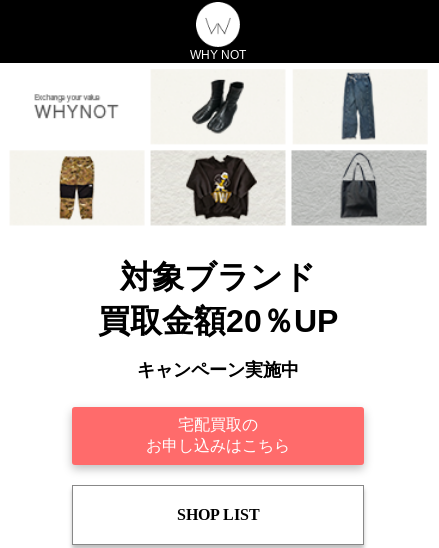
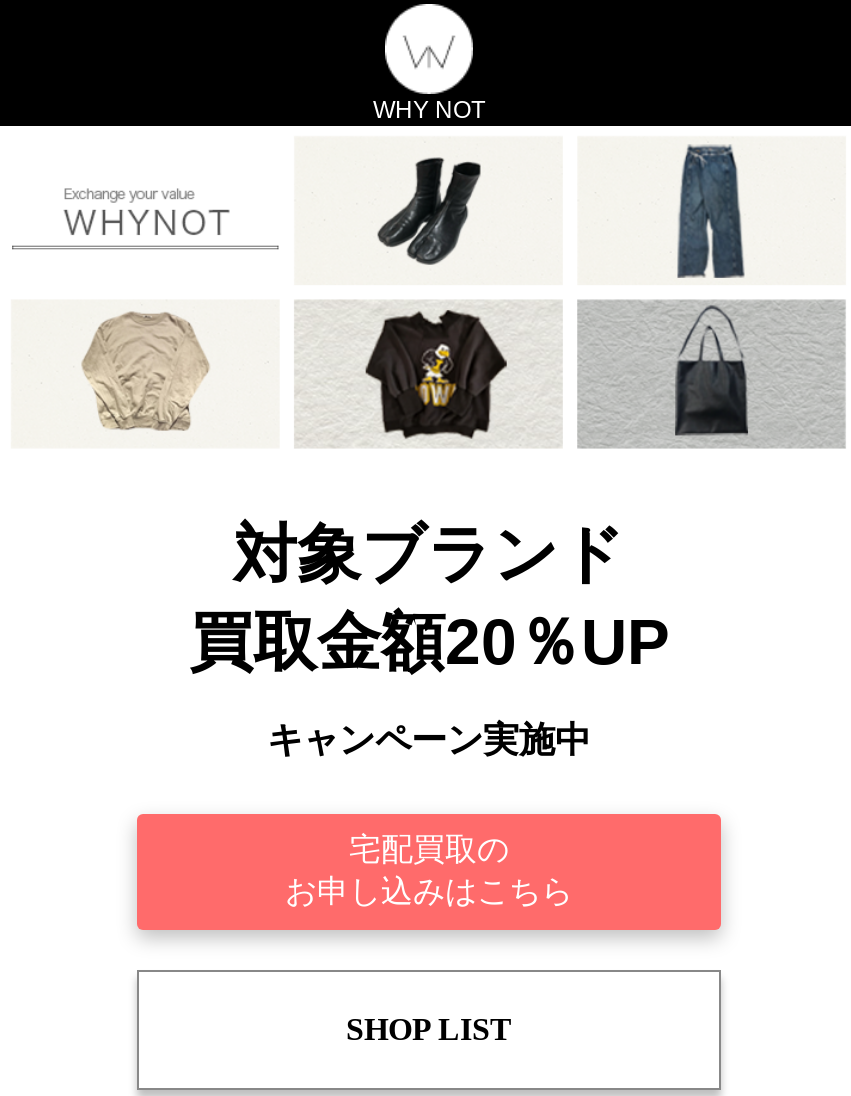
[45,157,107,220] [image] -> [81,316,211,438] [image]

